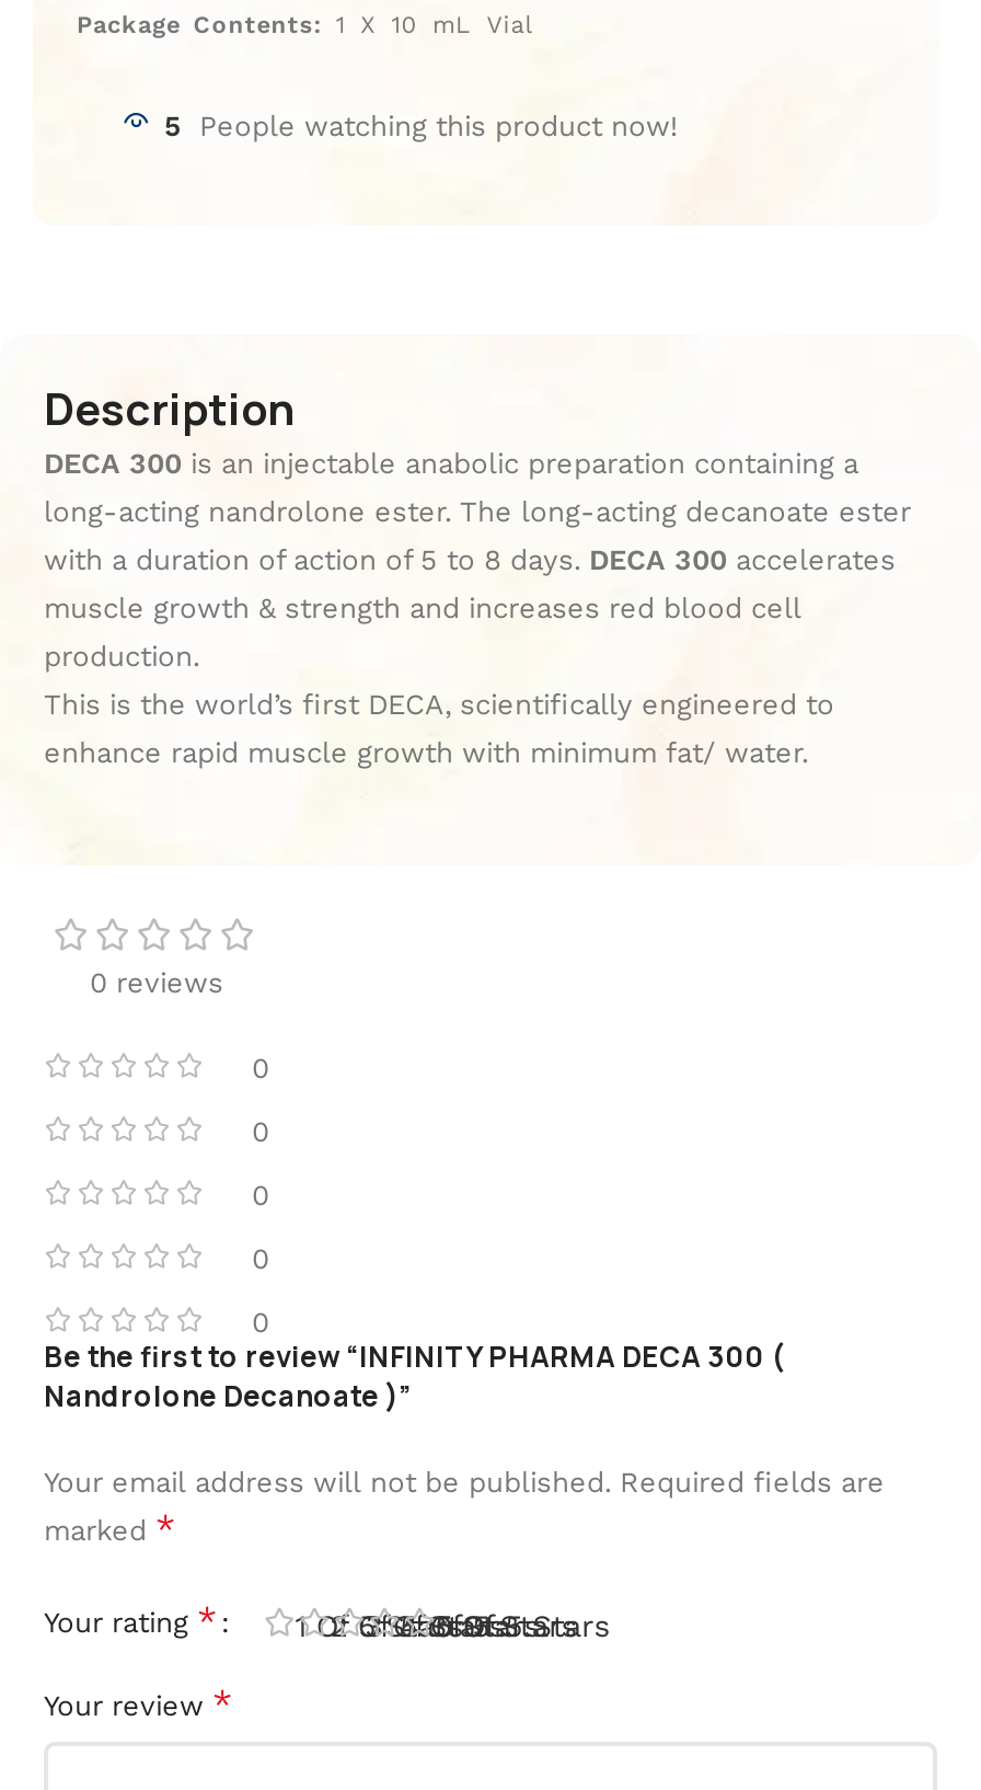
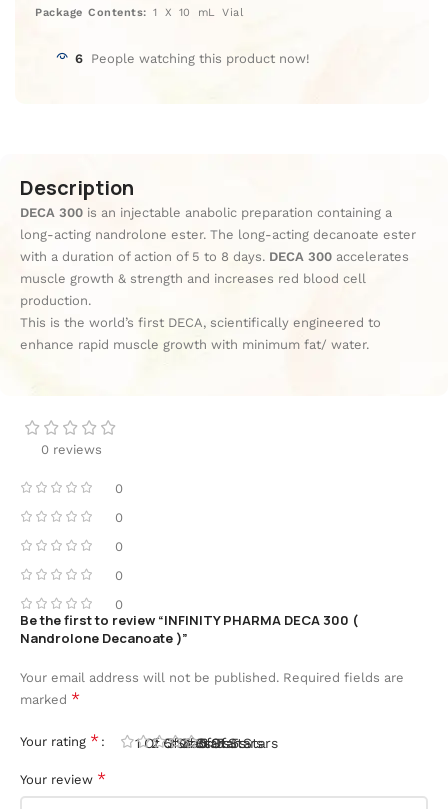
[164,110,679,142] 5 People watching this product now! -> [75,51,310,66] 6 People watching this product now!

